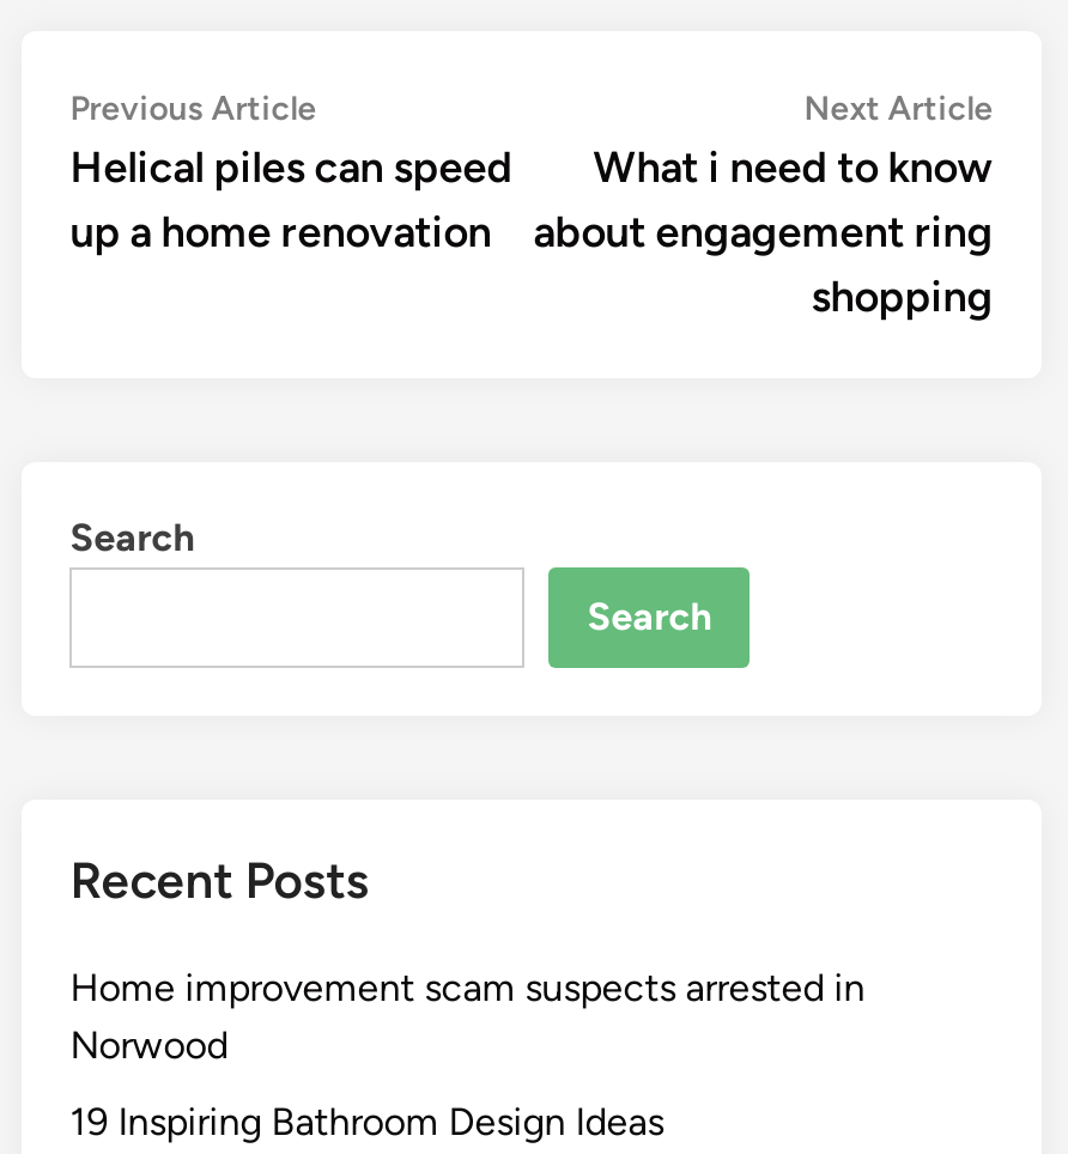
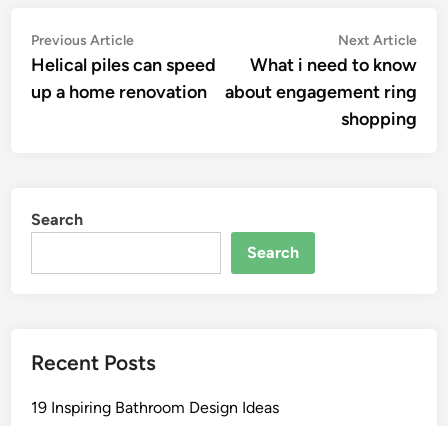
[70,965,865,1068] Home improvement scam suspects arrested in | Norwood -> none

